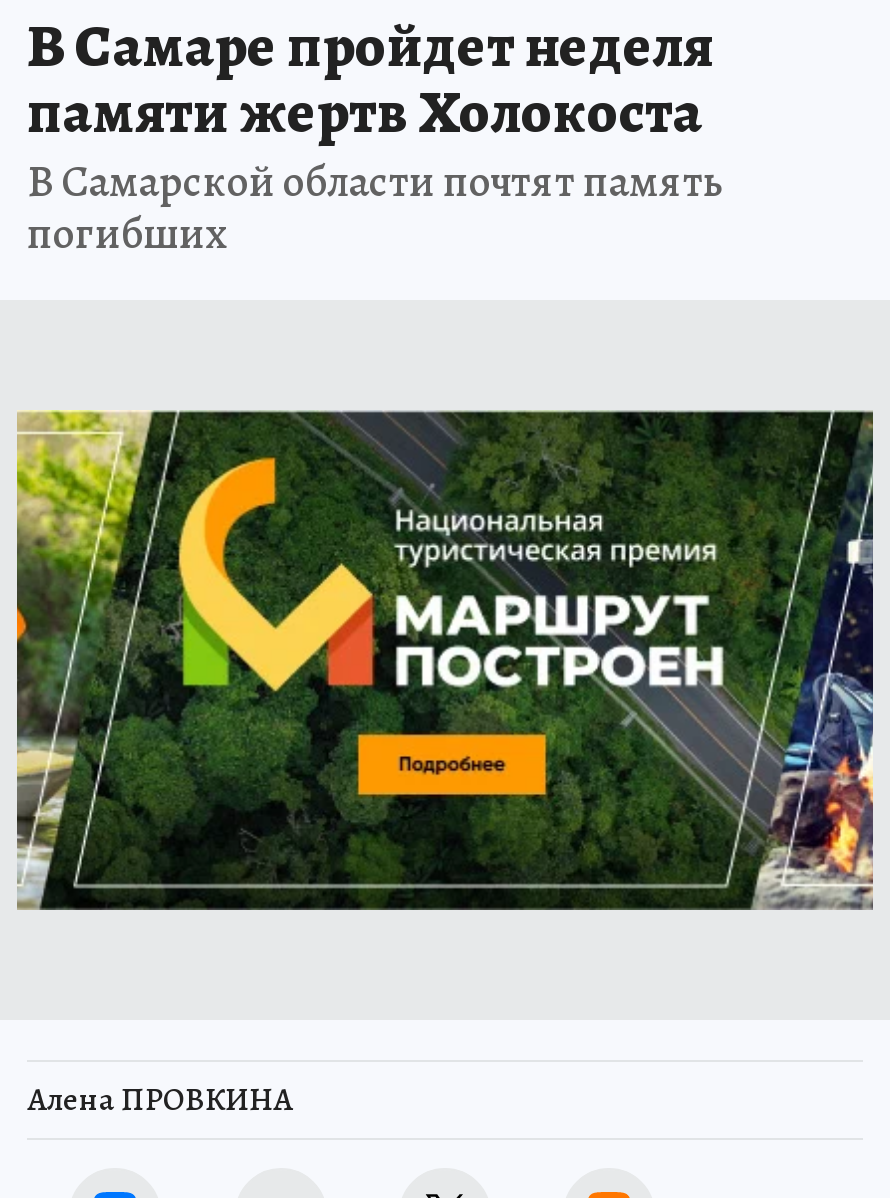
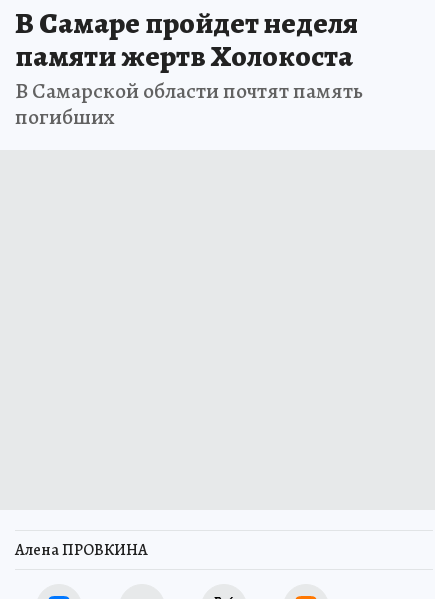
[15,408,875,912] [image] -> none

